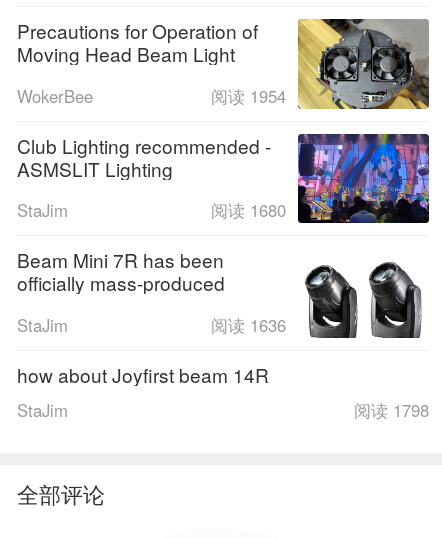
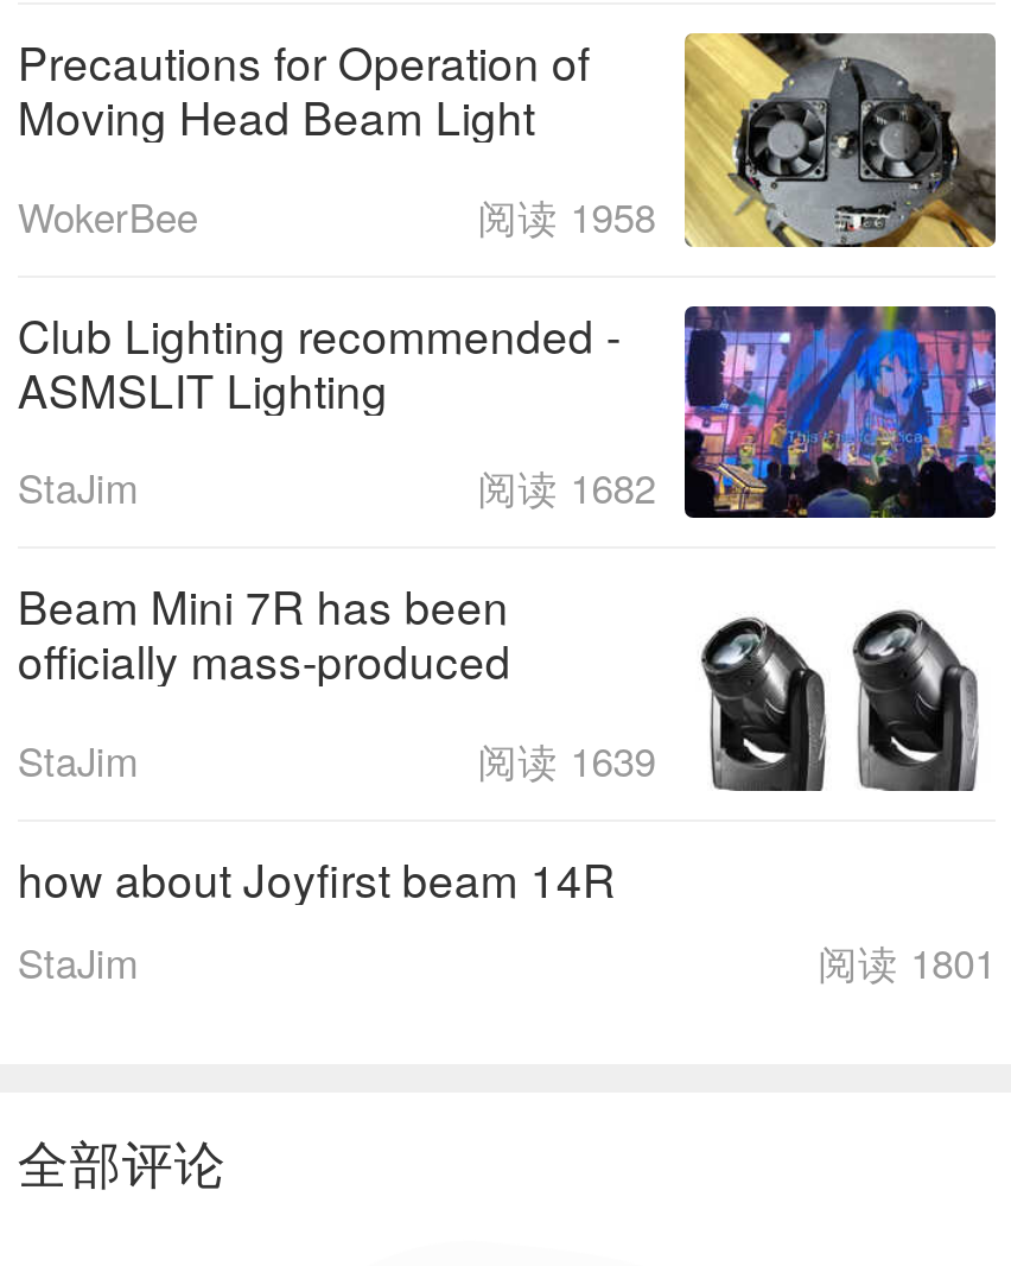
[211,84,286,108] 阅读 1954 -> [478,188,656,245] 阅读 1958
[211,198,286,222] 阅读 1680 -> [478,460,656,517] 阅读 1682
[211,313,286,337] 阅读 1636 -> [478,732,656,789] 阅读 1639
[354,398,429,422] 阅读 1798 -> [818,933,996,990] 阅读 1801

